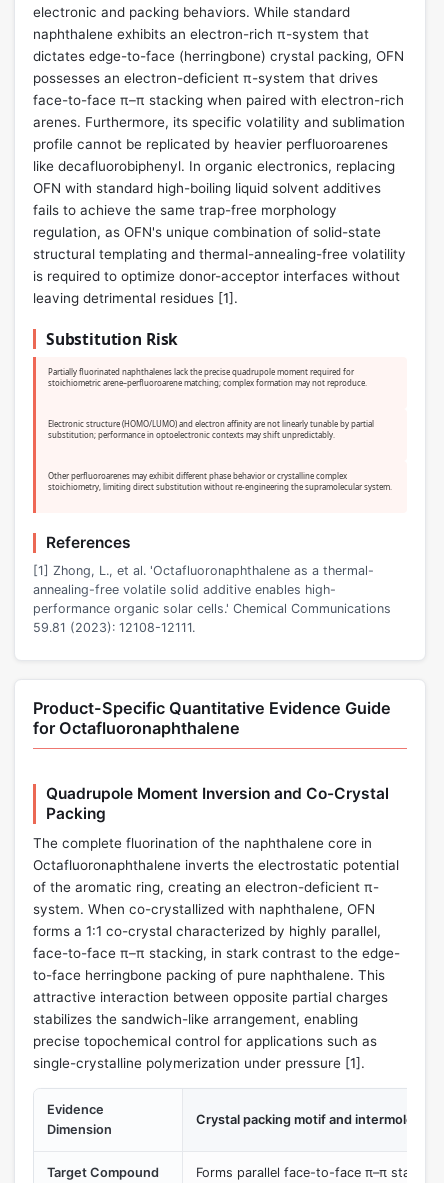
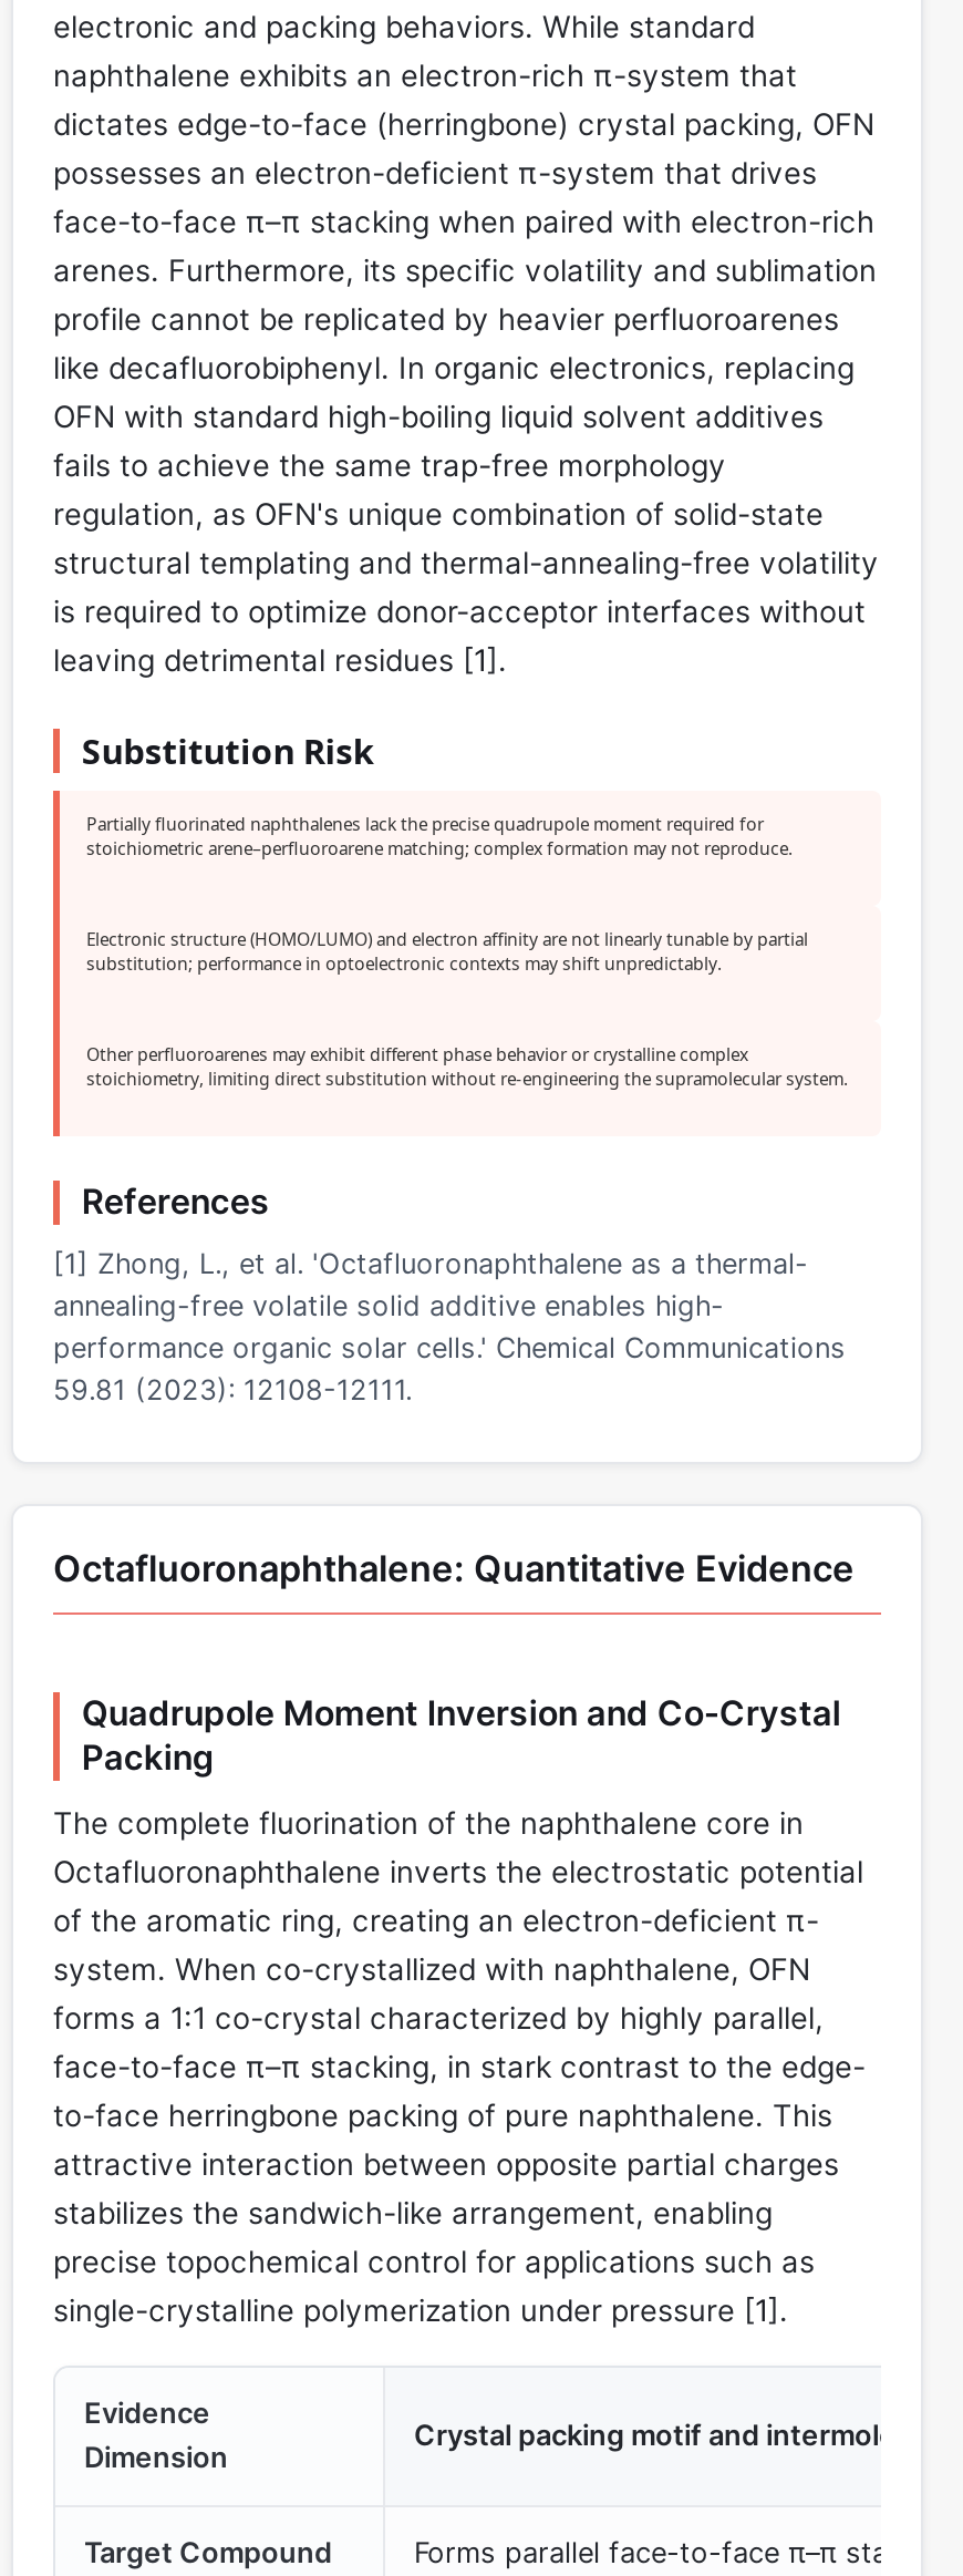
[33,698,391,738] Product-Specific Quantitative Evidence Guide | for Octafluoronaphthalene -> [53,1547,855,1591] Octafluoronaphthalene: Quantitative Evidence

